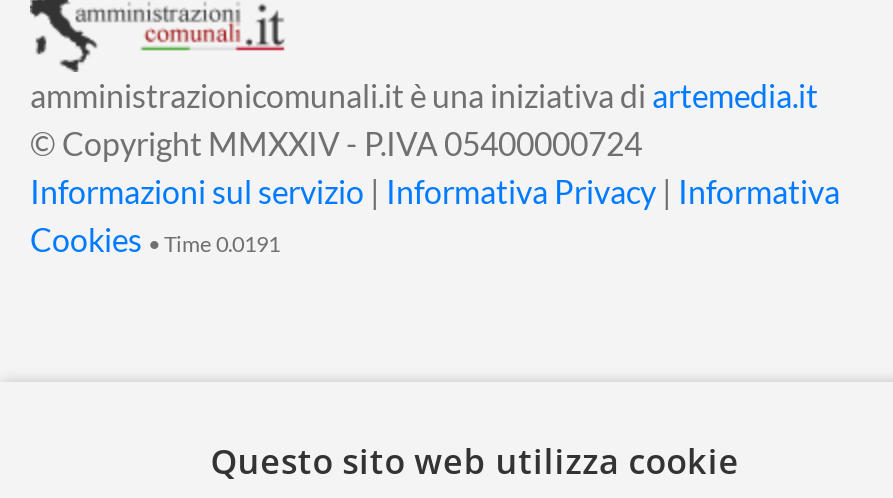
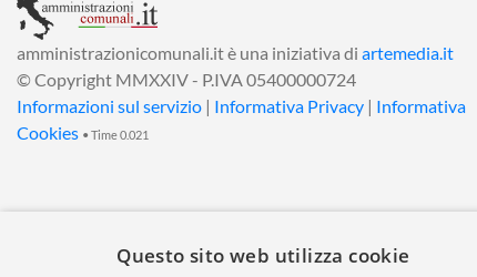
[30,220,280,258] Cookies • Time 0.0191 -> [17,122,149,143] Cookies • Time 0.021

